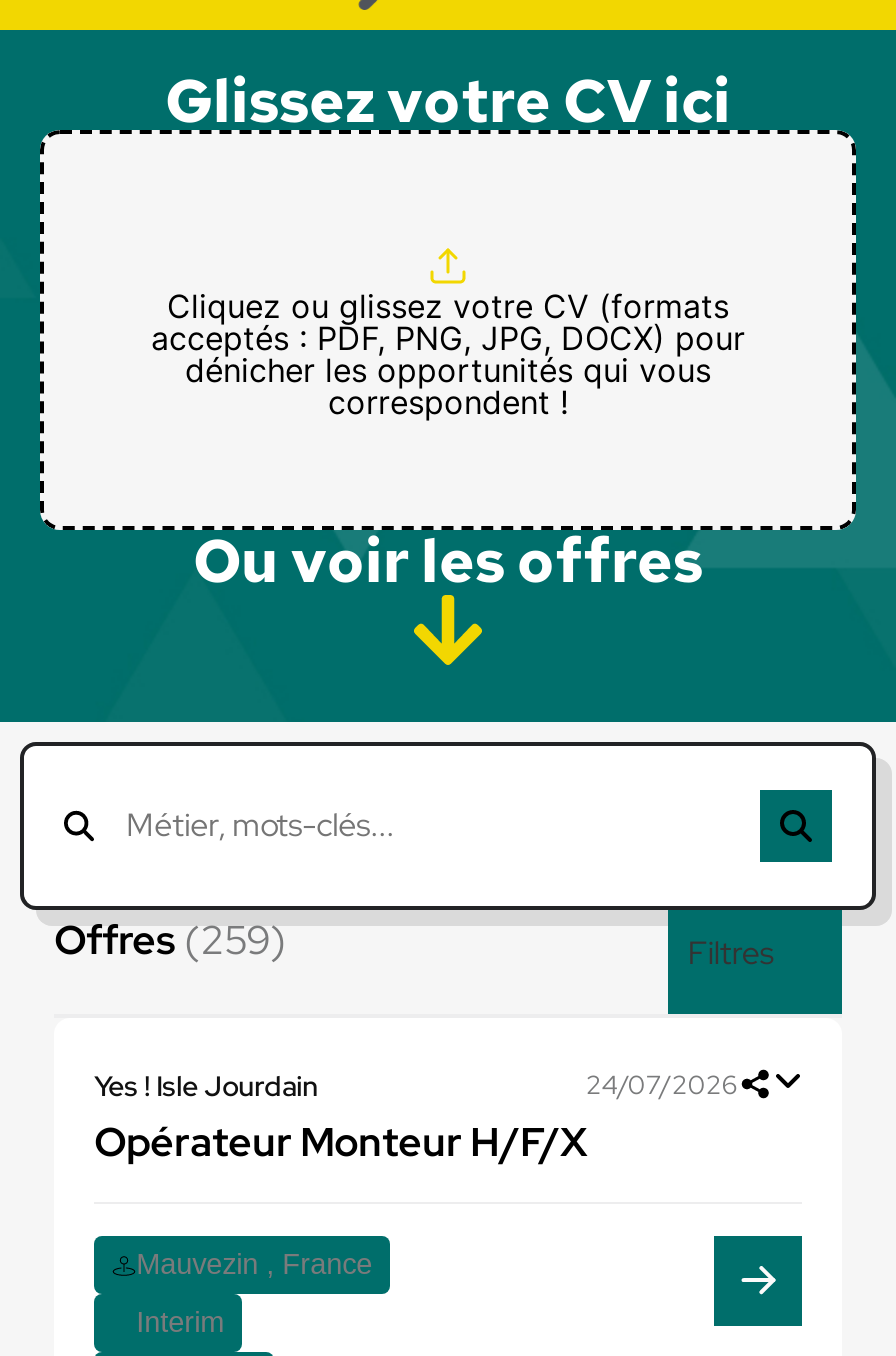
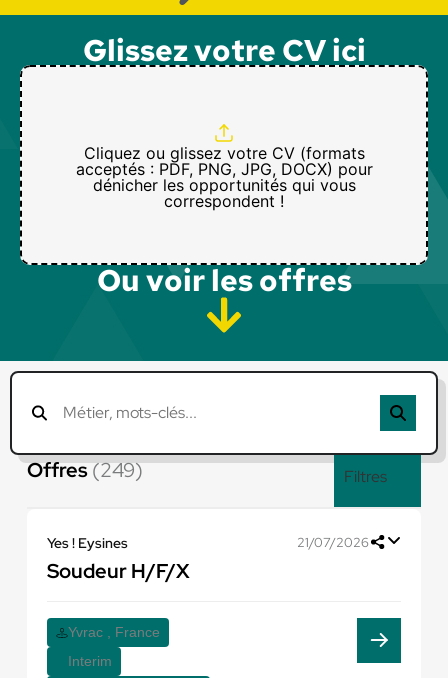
[54,914,286,966] Offres (259) -> [27,457,143,483] Offres (249)
[94,1068,738,1168] Yes ! Isle Jourdain | 24/07/2026 | Opérateur Monteur H/F/X -> [47,534,369,584] Yes ! Eysines | 21/07/2026 | Soudeur H/F/X
[136,1248,372,1280] Mauvezin , France -> [68,624,160,640] Yvrac , France

